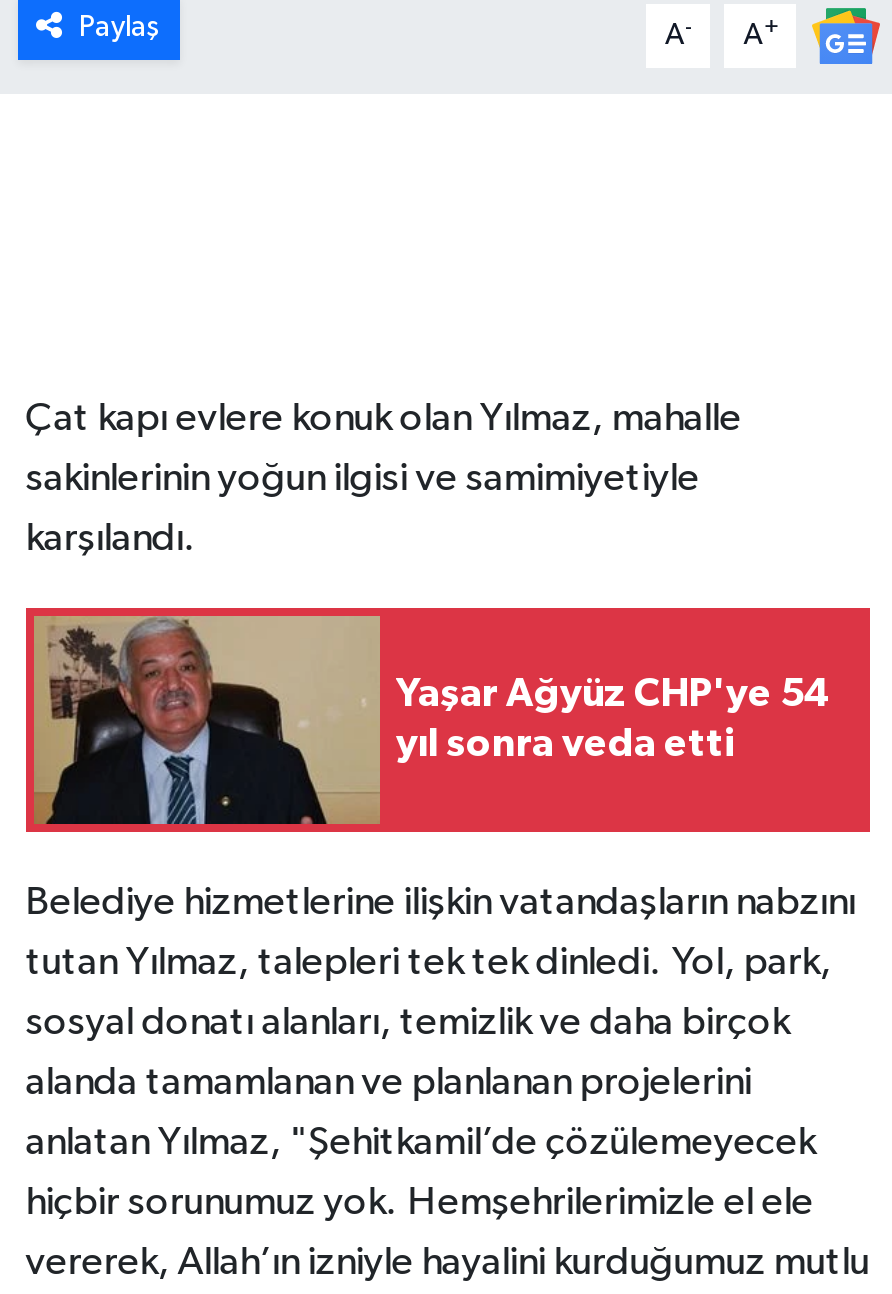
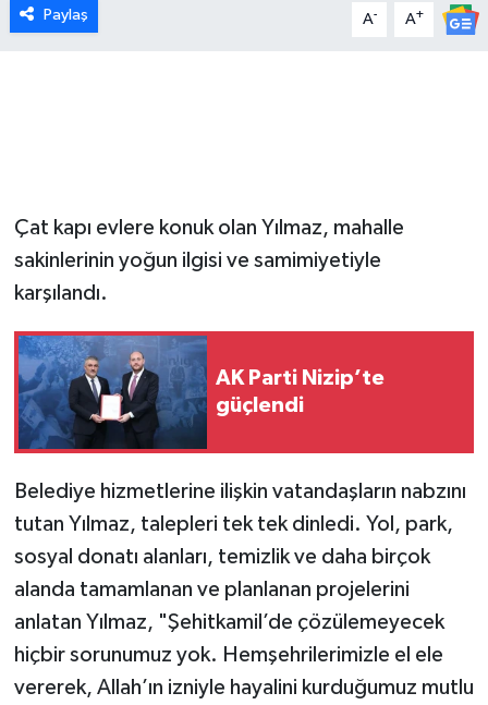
[32,614,830,826] [image] | Yaşar Ağyüz CHP'ye 54 | yıl sonra veda etti -> [17,335,385,450] [image] | AK Parti Nizip’te | güçlendi

